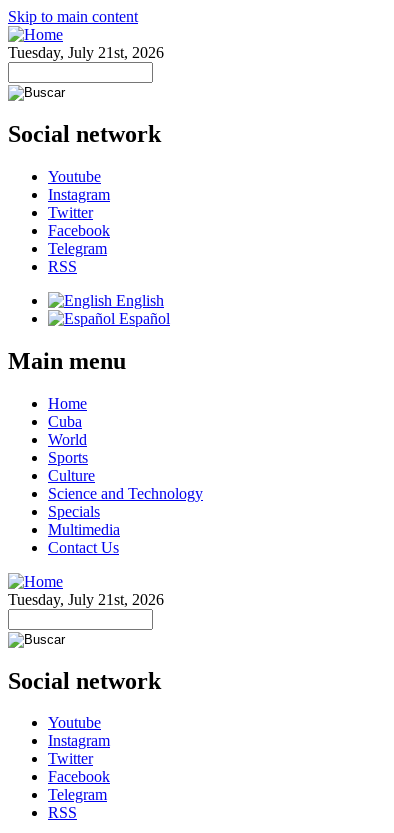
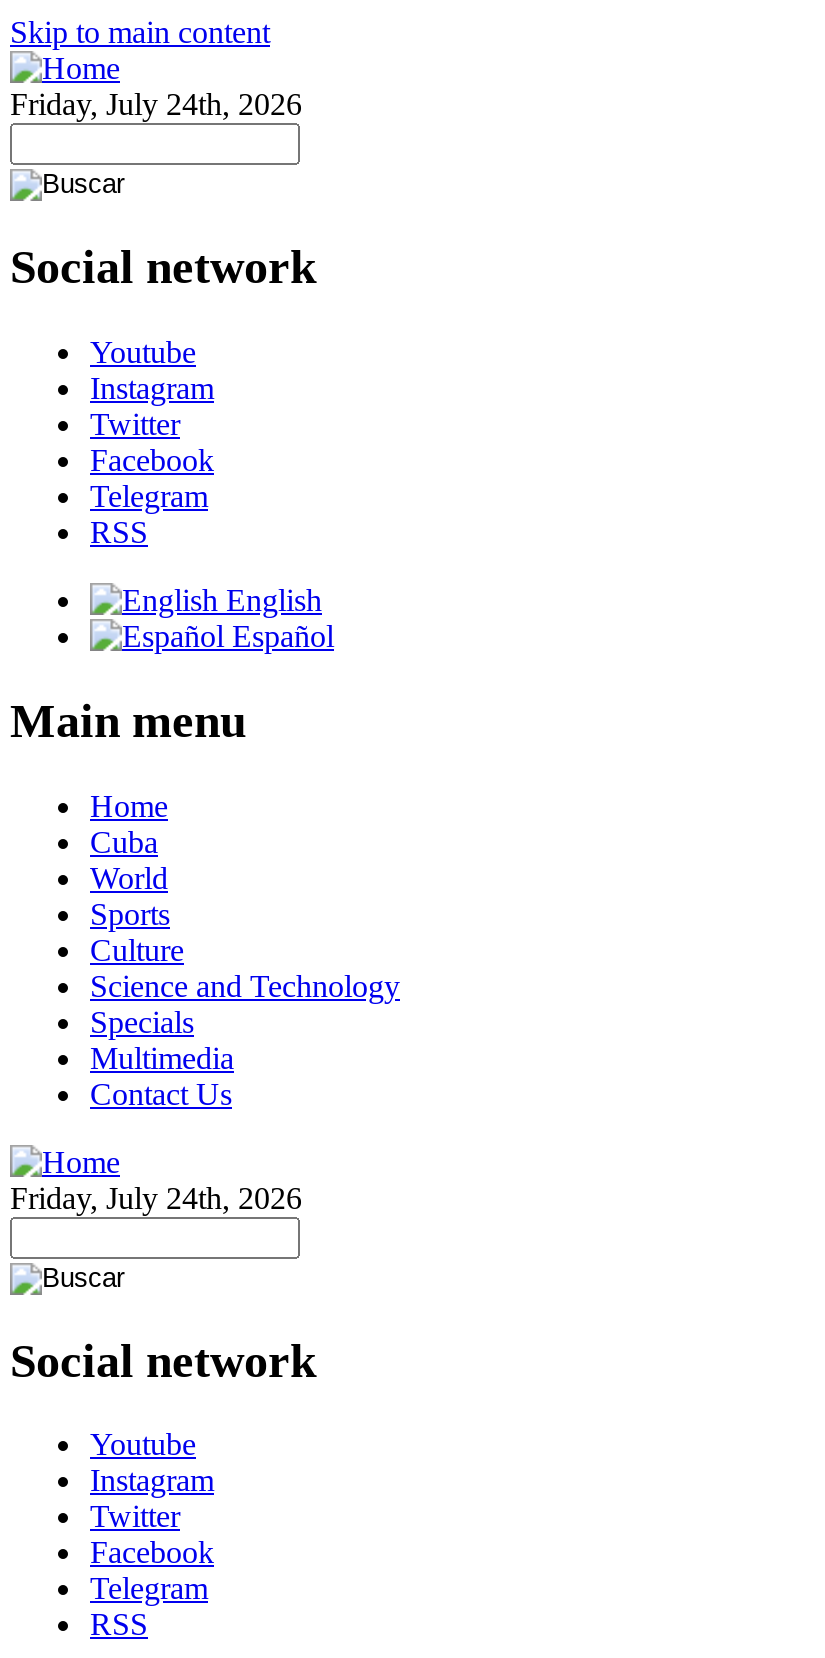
[8,44,164,61] Tuesday, July 21st, 2026 -> [10,87,302,121] Friday, July 24th, 2026
[8,591,164,608] Tuesday, July 21st, 2026 -> [10,1180,302,1214] Friday, July 24th, 2026

